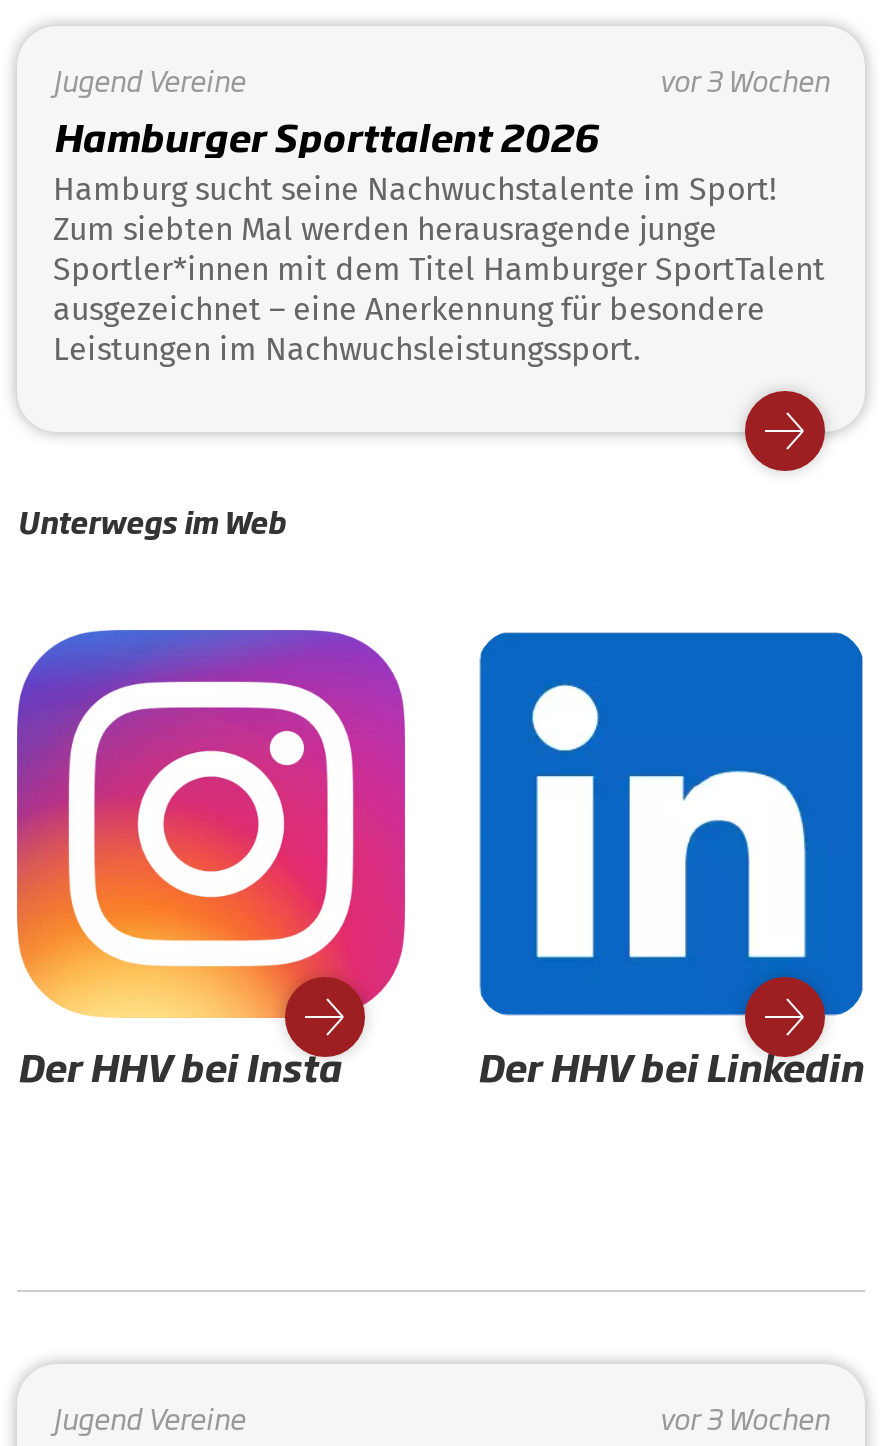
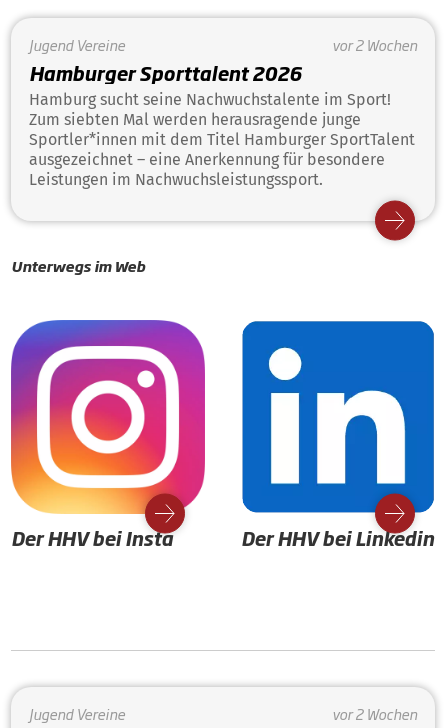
[659,58,829,100] vor 3 Wochen -> [332,34,417,55] vor 2 Wochen
[659,1396,829,1438] vor 3 Wochen -> [332,703,417,724] vor 2 Wochen

